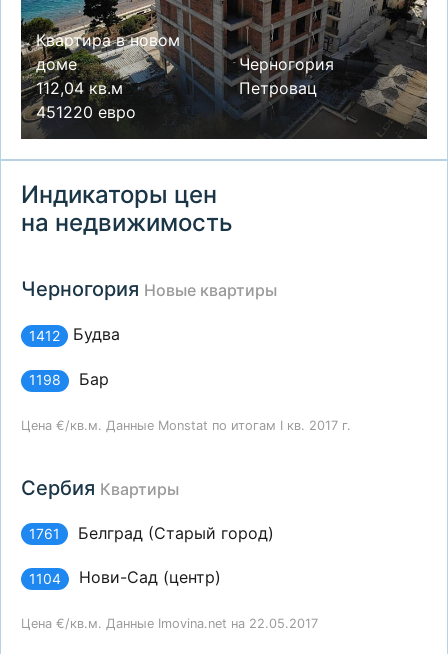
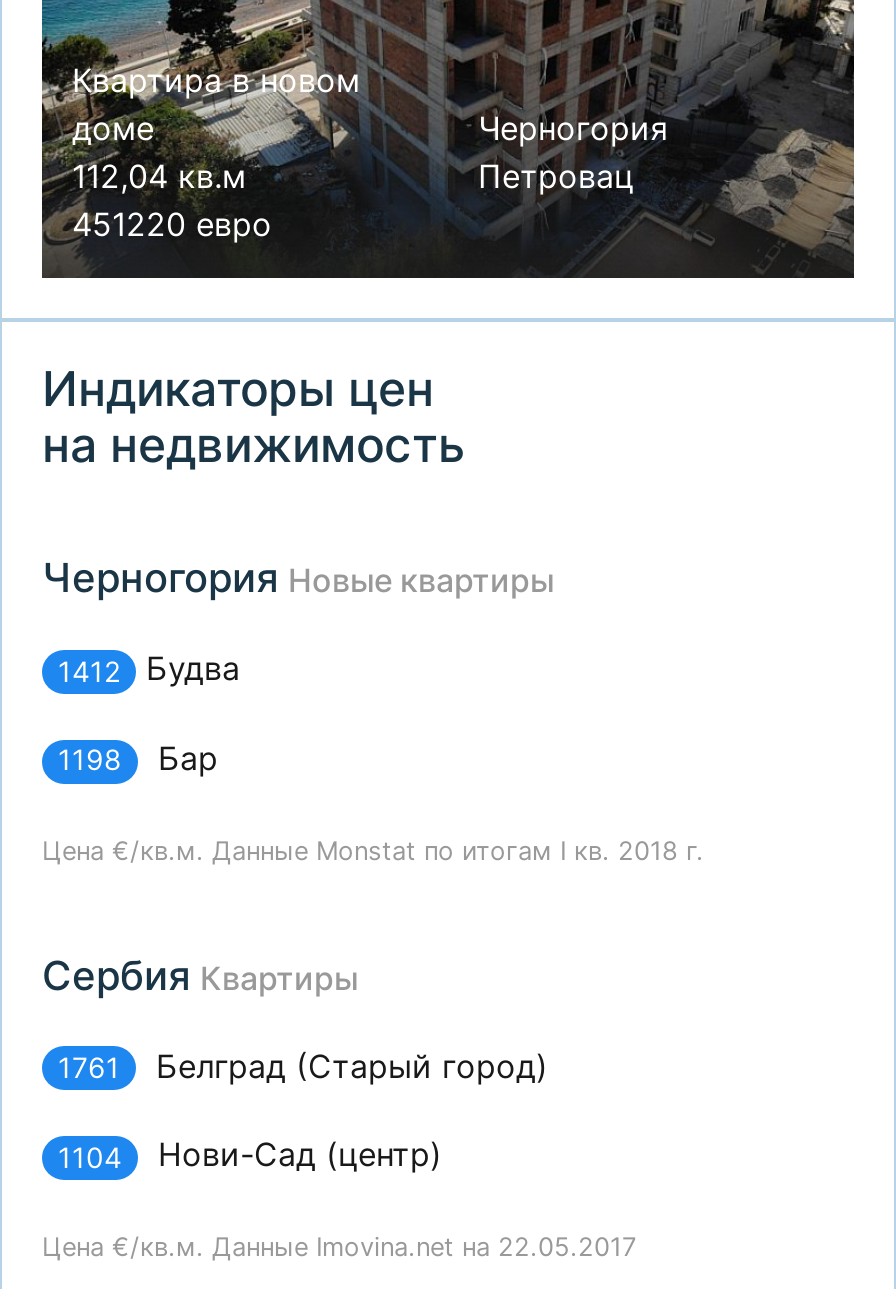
[21,418,351,433] Цена €/кв.м. Данные Monstat по итогам I кв. 2017 г. -> [42,835,704,865] Цена €/кв.м. Данные Monstat по итогам I кв. 2018 г.

